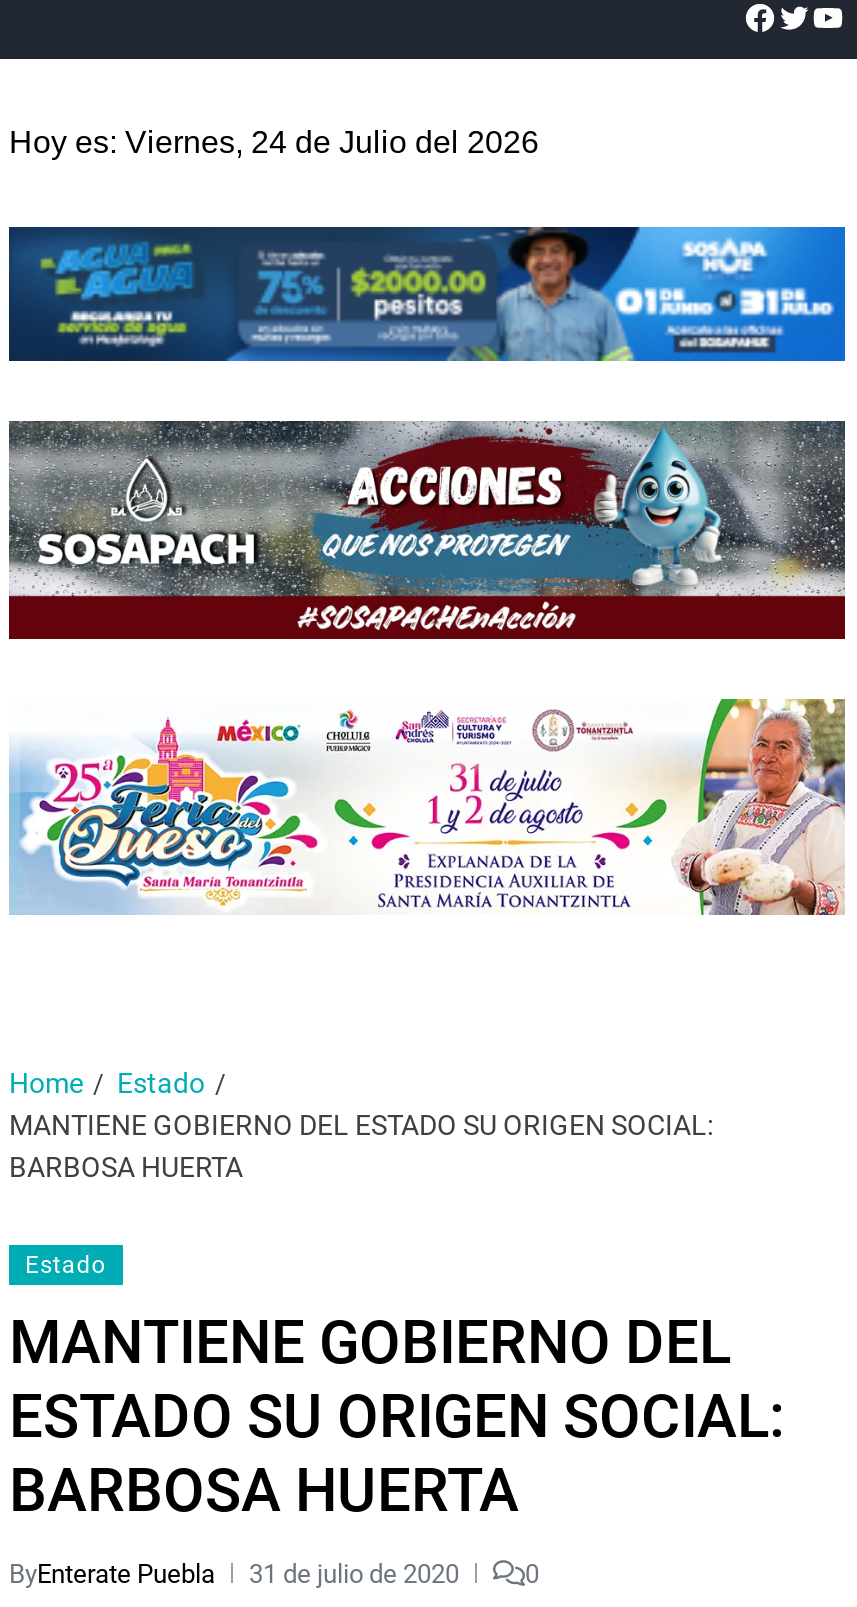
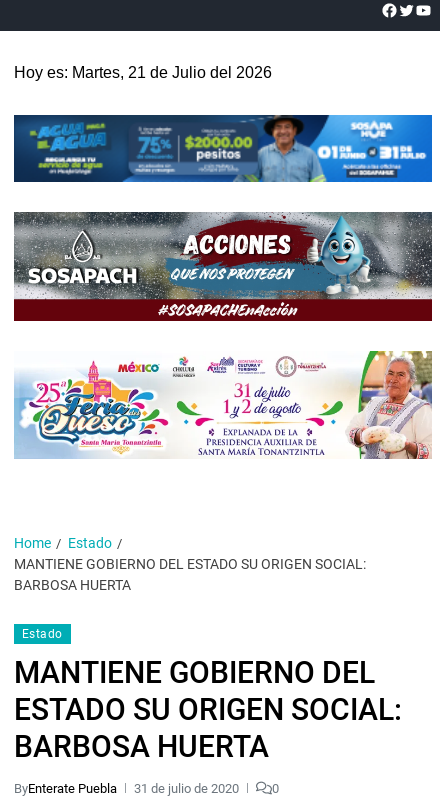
[9,125,539,159] Hoy es: Viernes, 24 de Julio del 2026 -> [14,64,272,81] Hoy es: Martes, 21 de Julio del 2026

